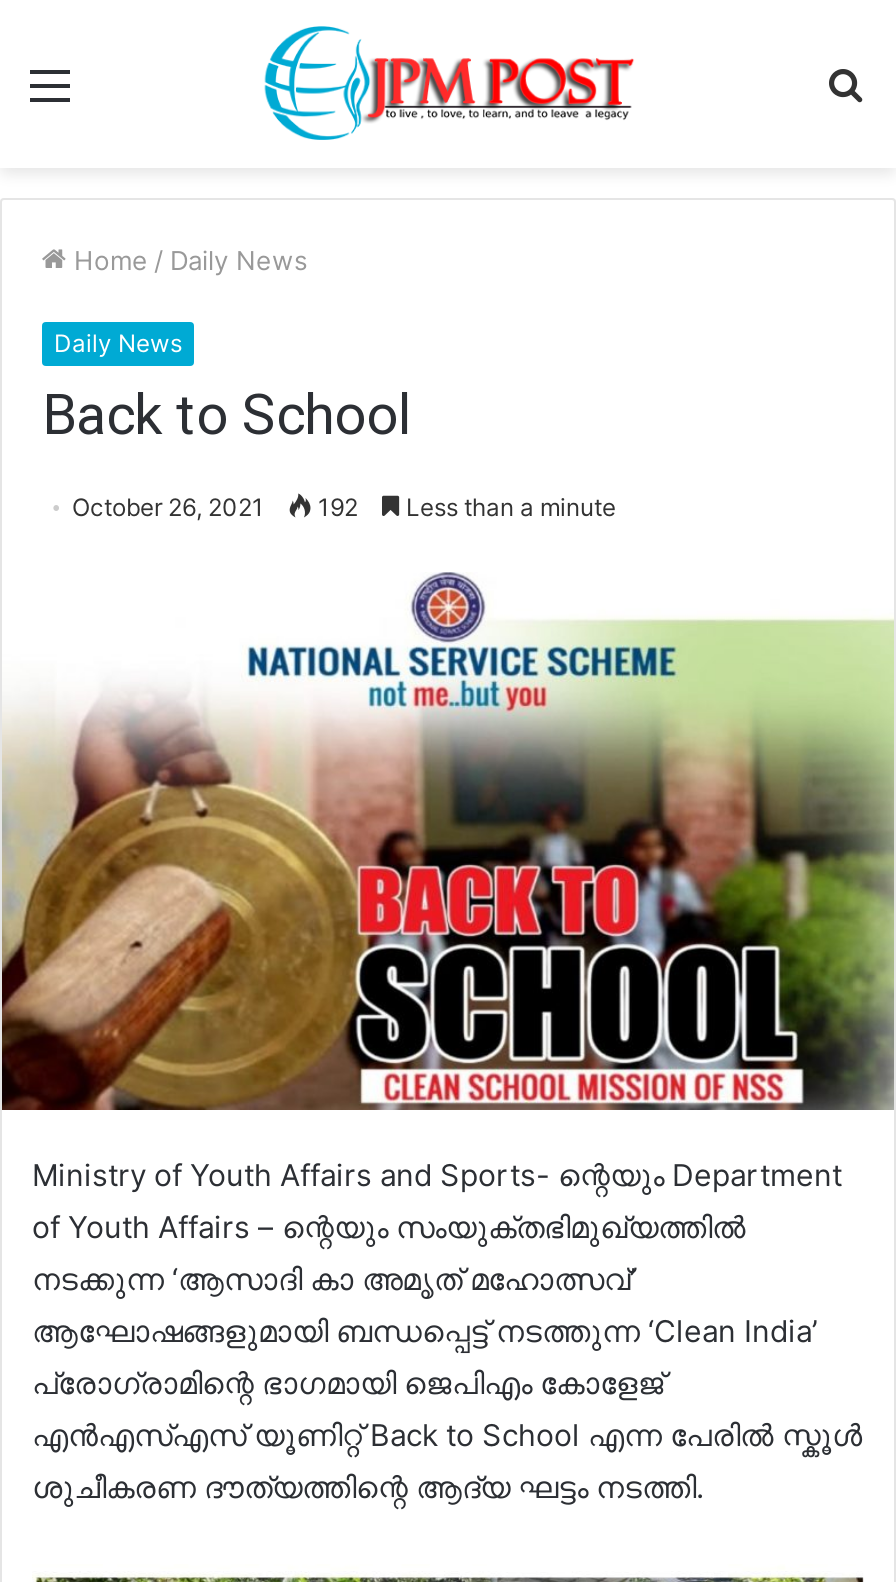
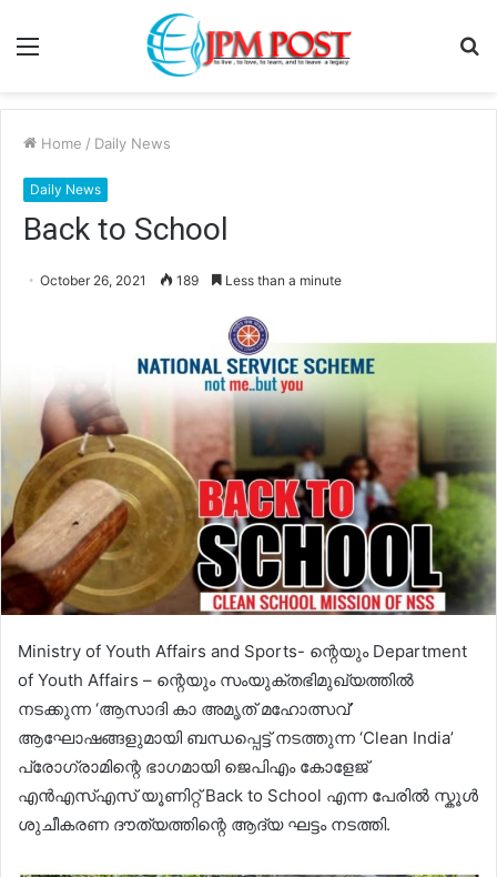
[72,492,616,522] October 26, 2021 192 Less than a minute -> [40,272,342,289] October 26, 2021 189 Less than a minute

